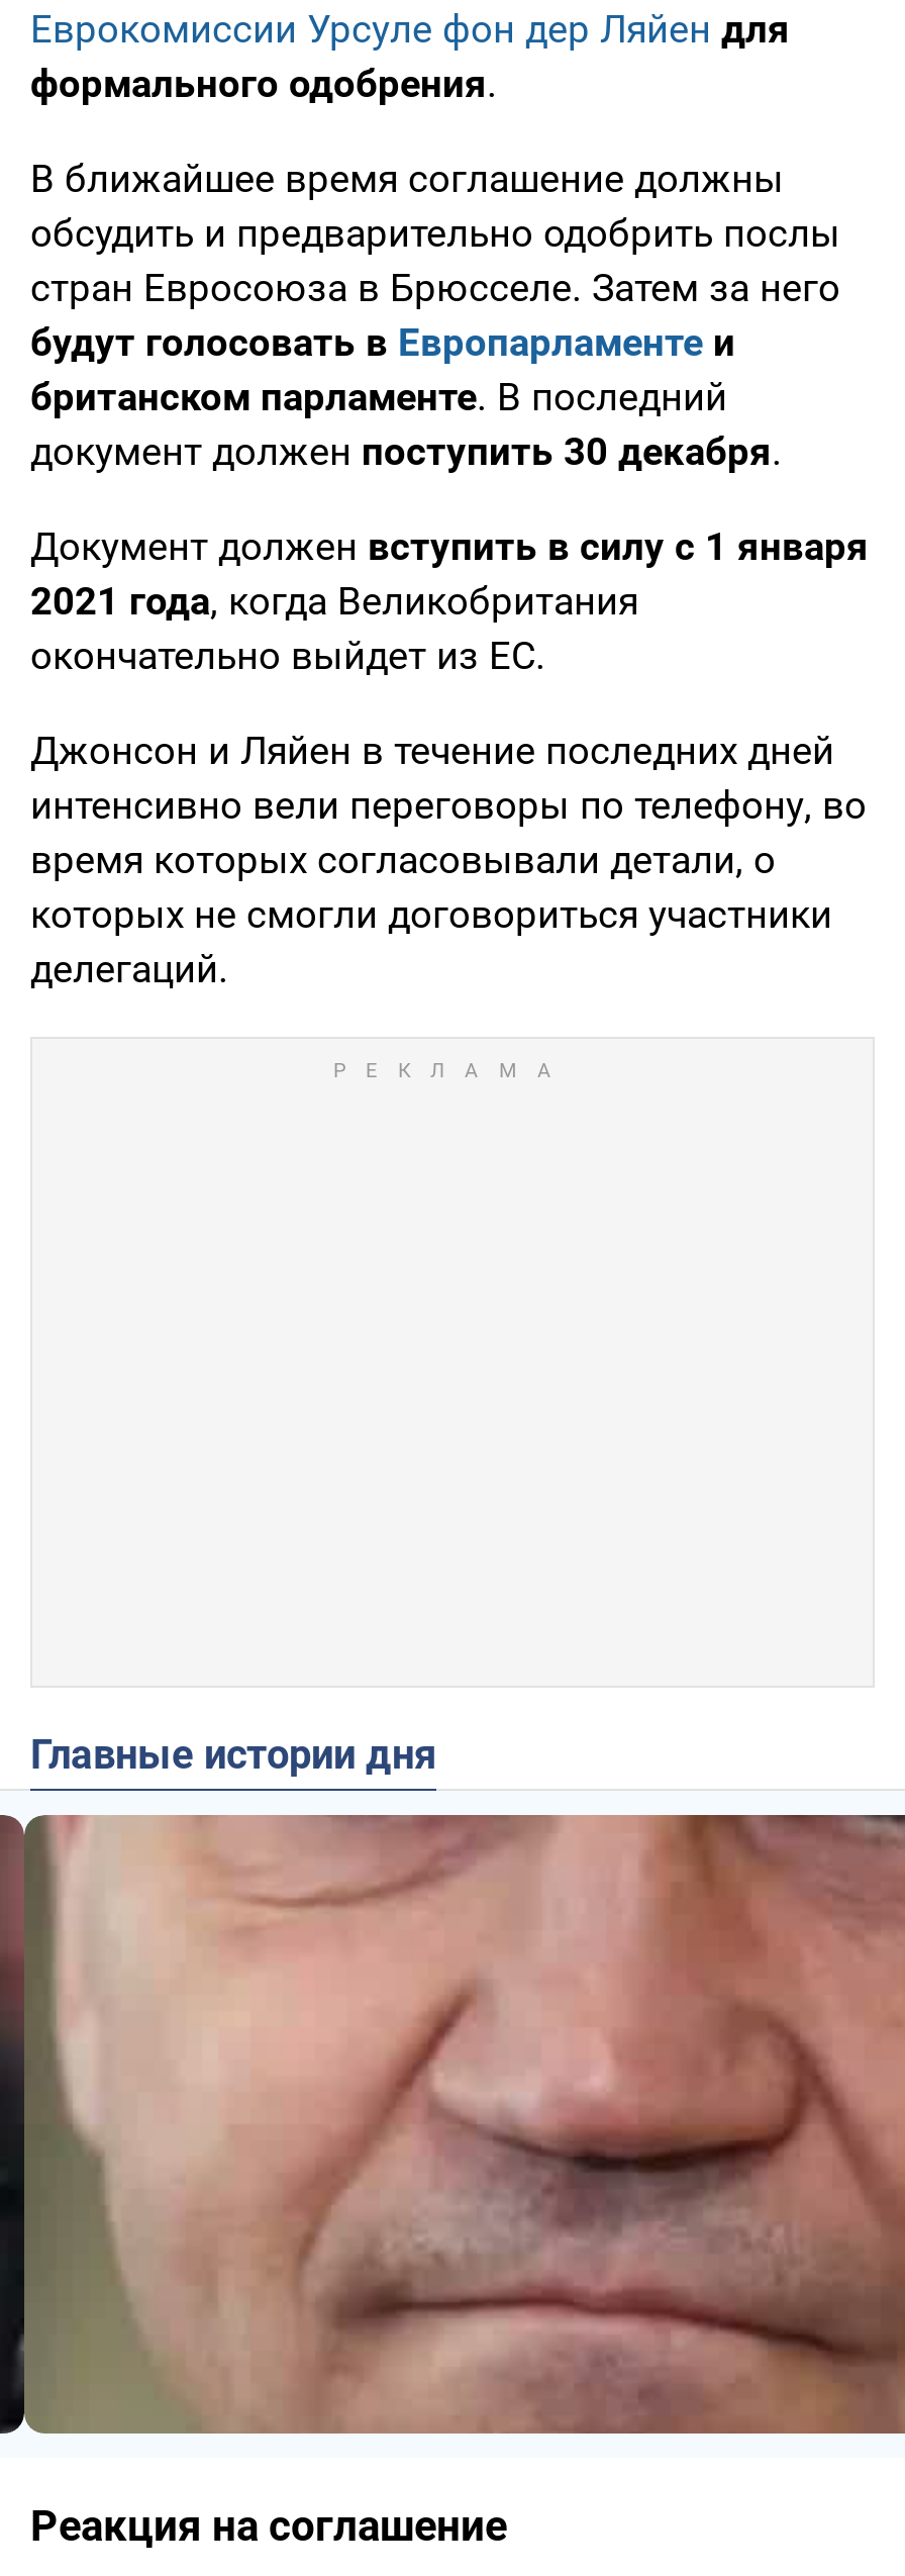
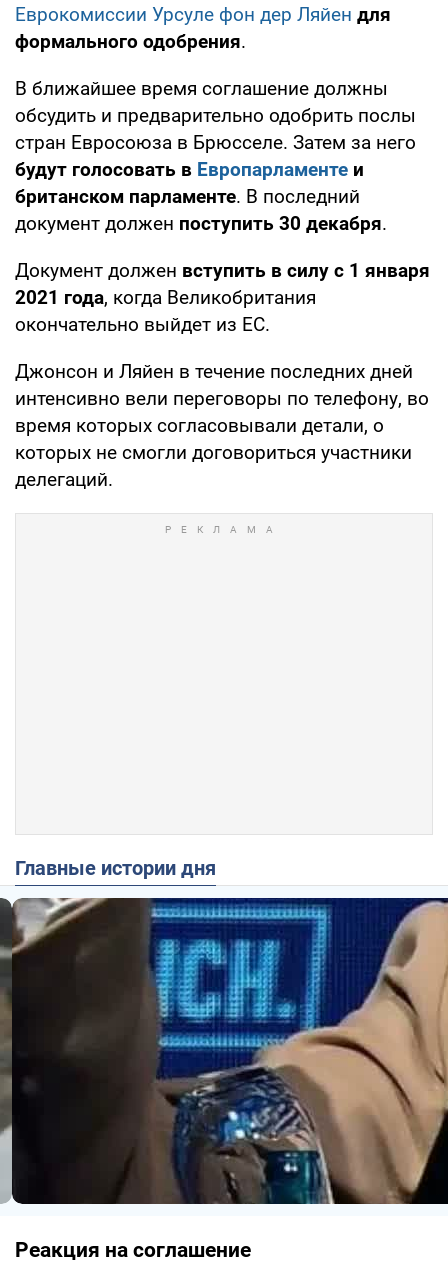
[6,1813,899,2436] [image] -> [3,897,445,1205] [image]

